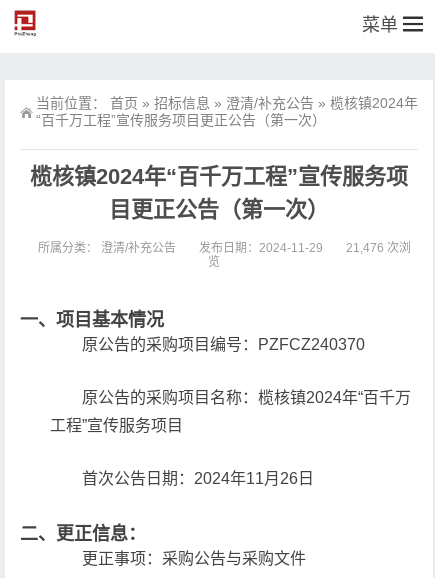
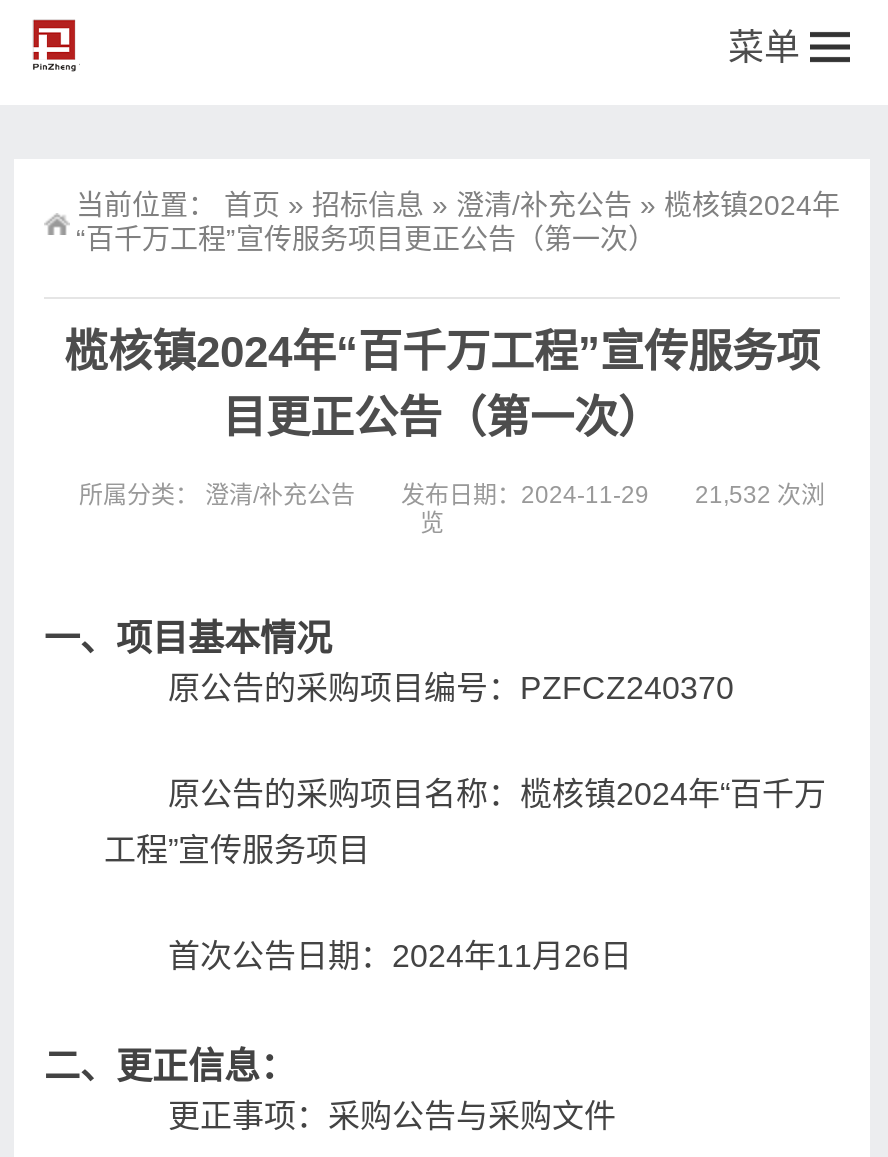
[37,241,410,255] 所属分类： 澄清/补充公告 发布日期：2024-11-29 21,476 次浏 -> [79,481,825,509] 所属分类： 澄清/补充公告 发布日期：2024-11-29 21,532 次浏

